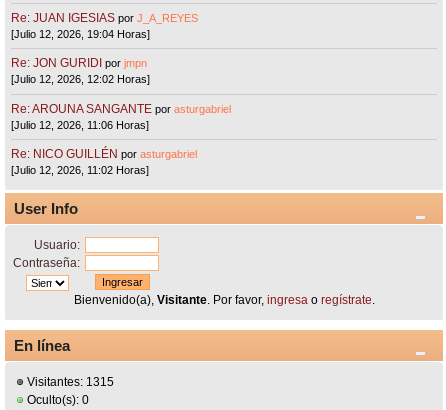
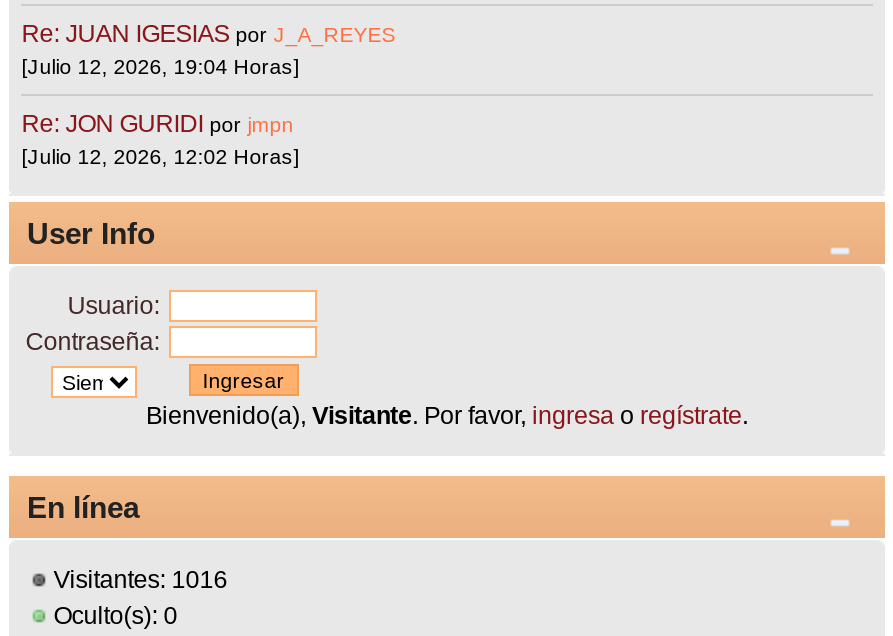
[11,102,231,176] Re: AROUNA SANGANTE por asturgabriel | [Julio 12, 2026, 11:06 Horas] | Re: NICO GUILLÉN por asturgabriel | [Julio 12, 2026, 11:02 Horas] -> none
[24,375,114,389] Visitantes: 1315 -> [47,566,227,594] Visitantes: 1016

